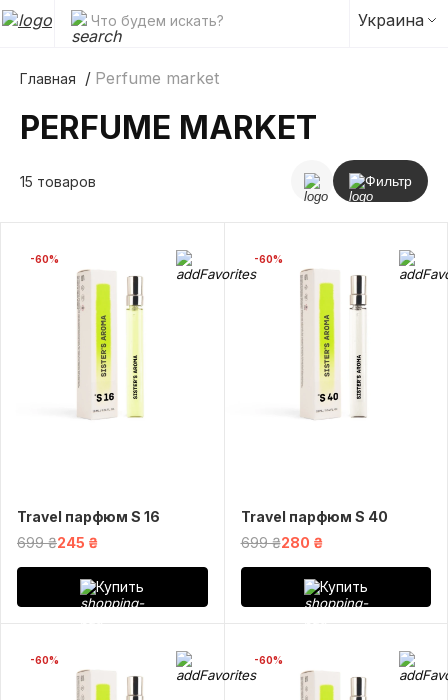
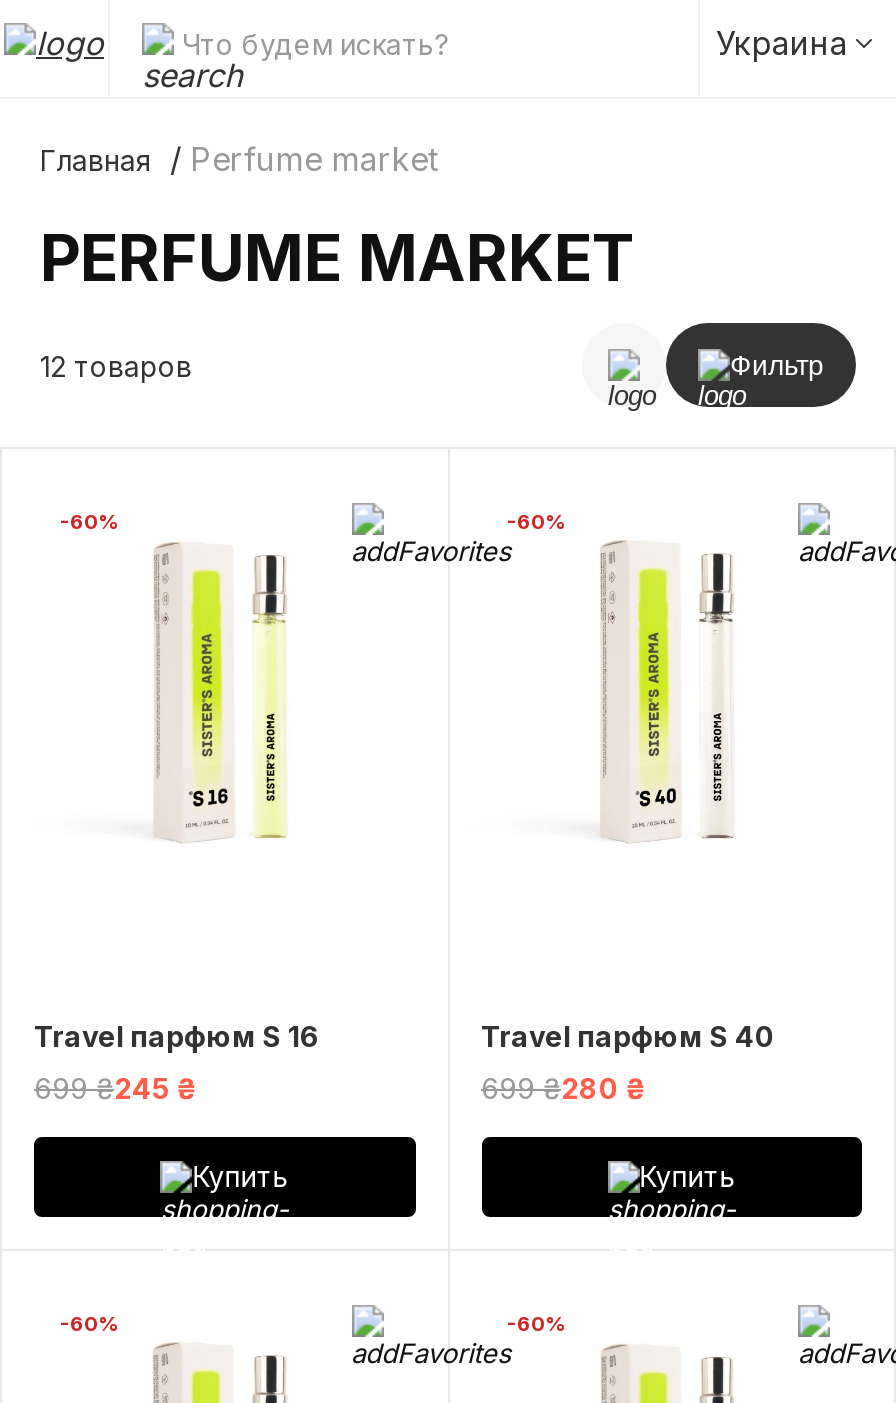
[20,172,96,189] 15 товаров -> [40,348,192,382] 12 товаров

